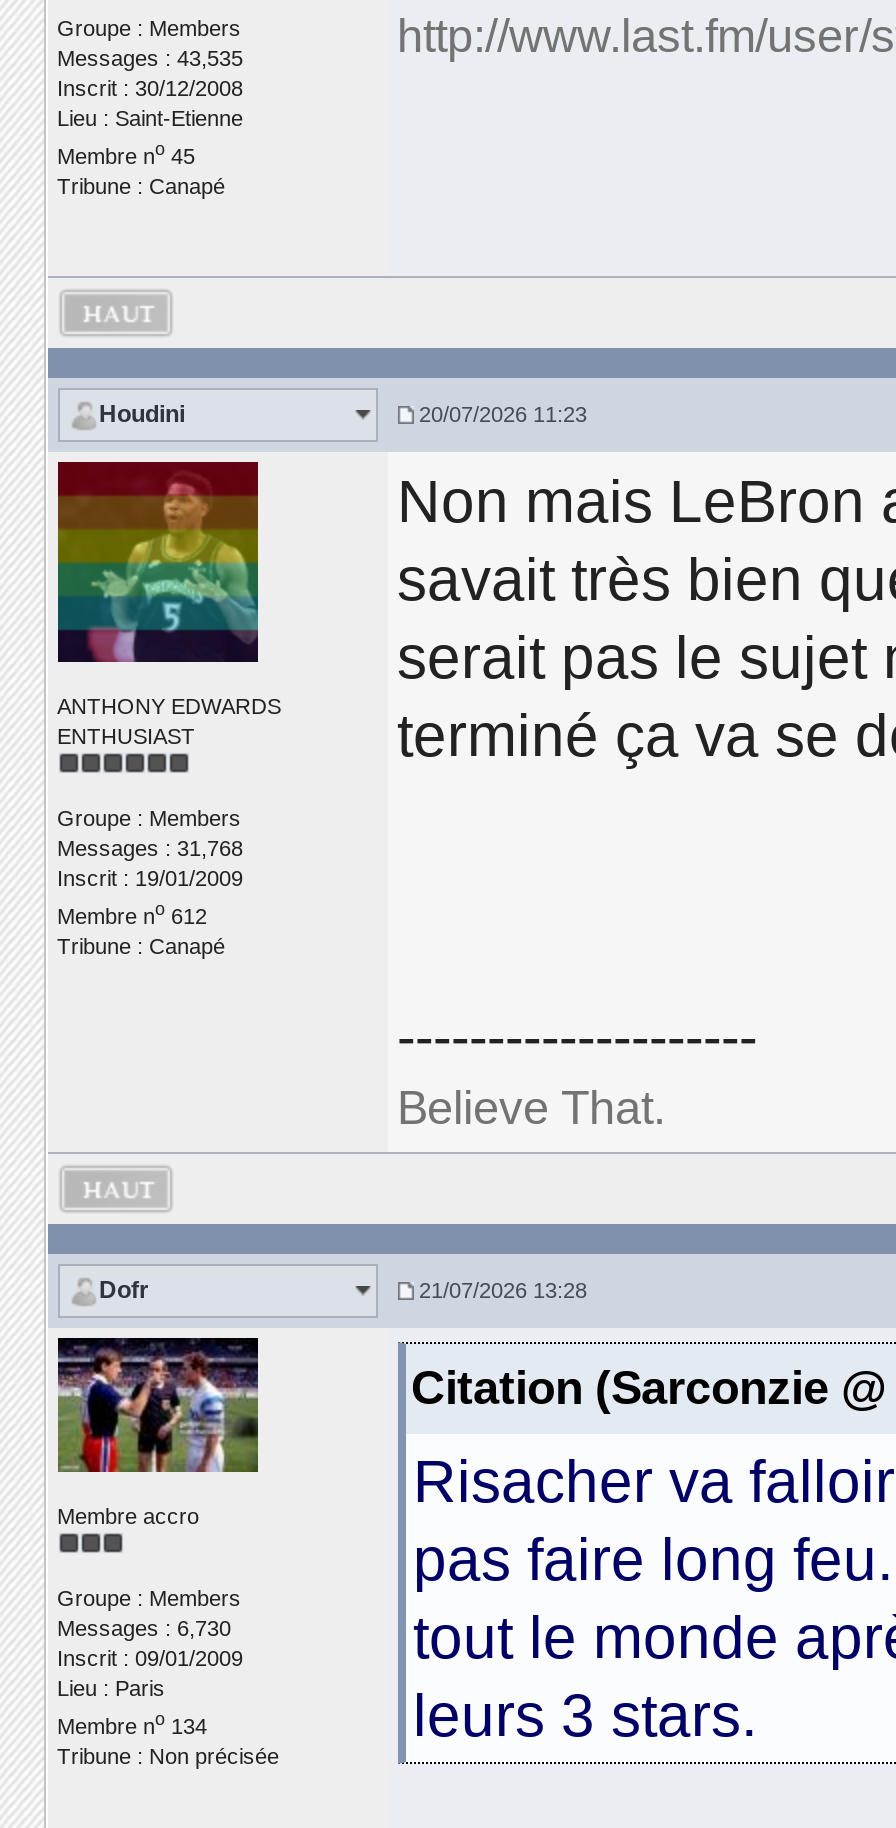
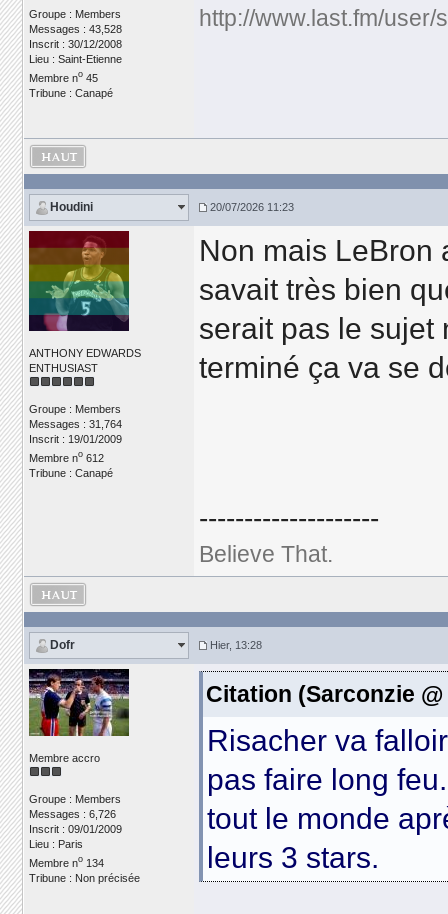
[57,46,243,70] Messages : 43,535 -> [28,23,121,35] Messages : 43,528
[57,836,243,860] Messages : 31,768 -> [28,418,121,430] Messages : 31,764
[413,1278,587,1302] 21/07/2026 13:28 -> [206,639,261,651] Hier, 13:28
[57,1616,231,1640] Messages : 6,730 -> [28,808,115,820] Messages : 6,726

